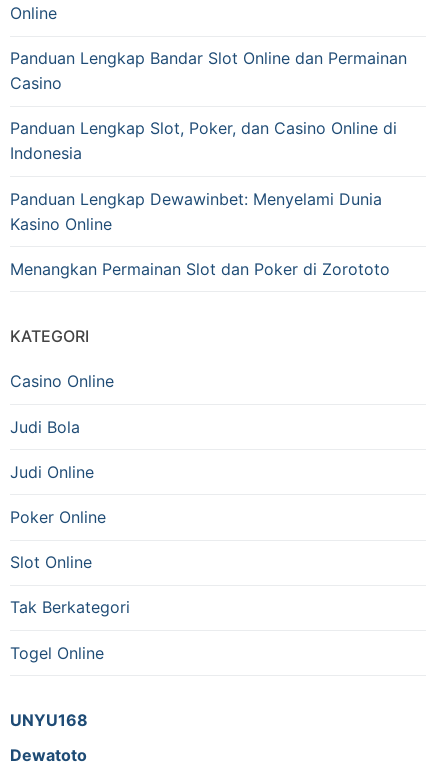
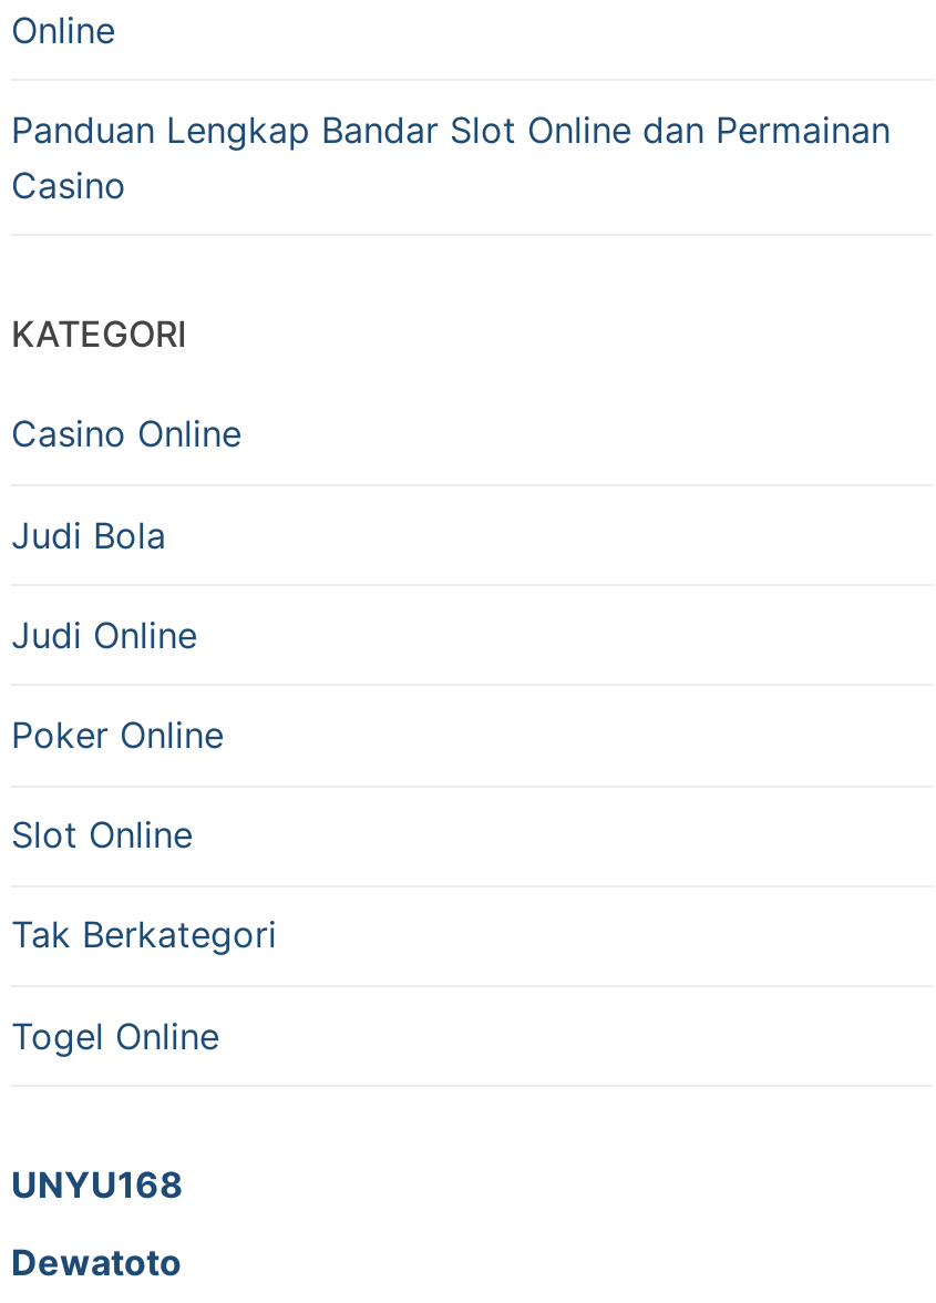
[10,118,397,279] Panduan Lengkap Slot, Poker, dan Casino Online di | Indonesia | Panduan Lengkap Dewawinbet: Menyelami Dunia | Kasino Online | Menangkan Permainan Slot dan Poker di Zorototo -> none

